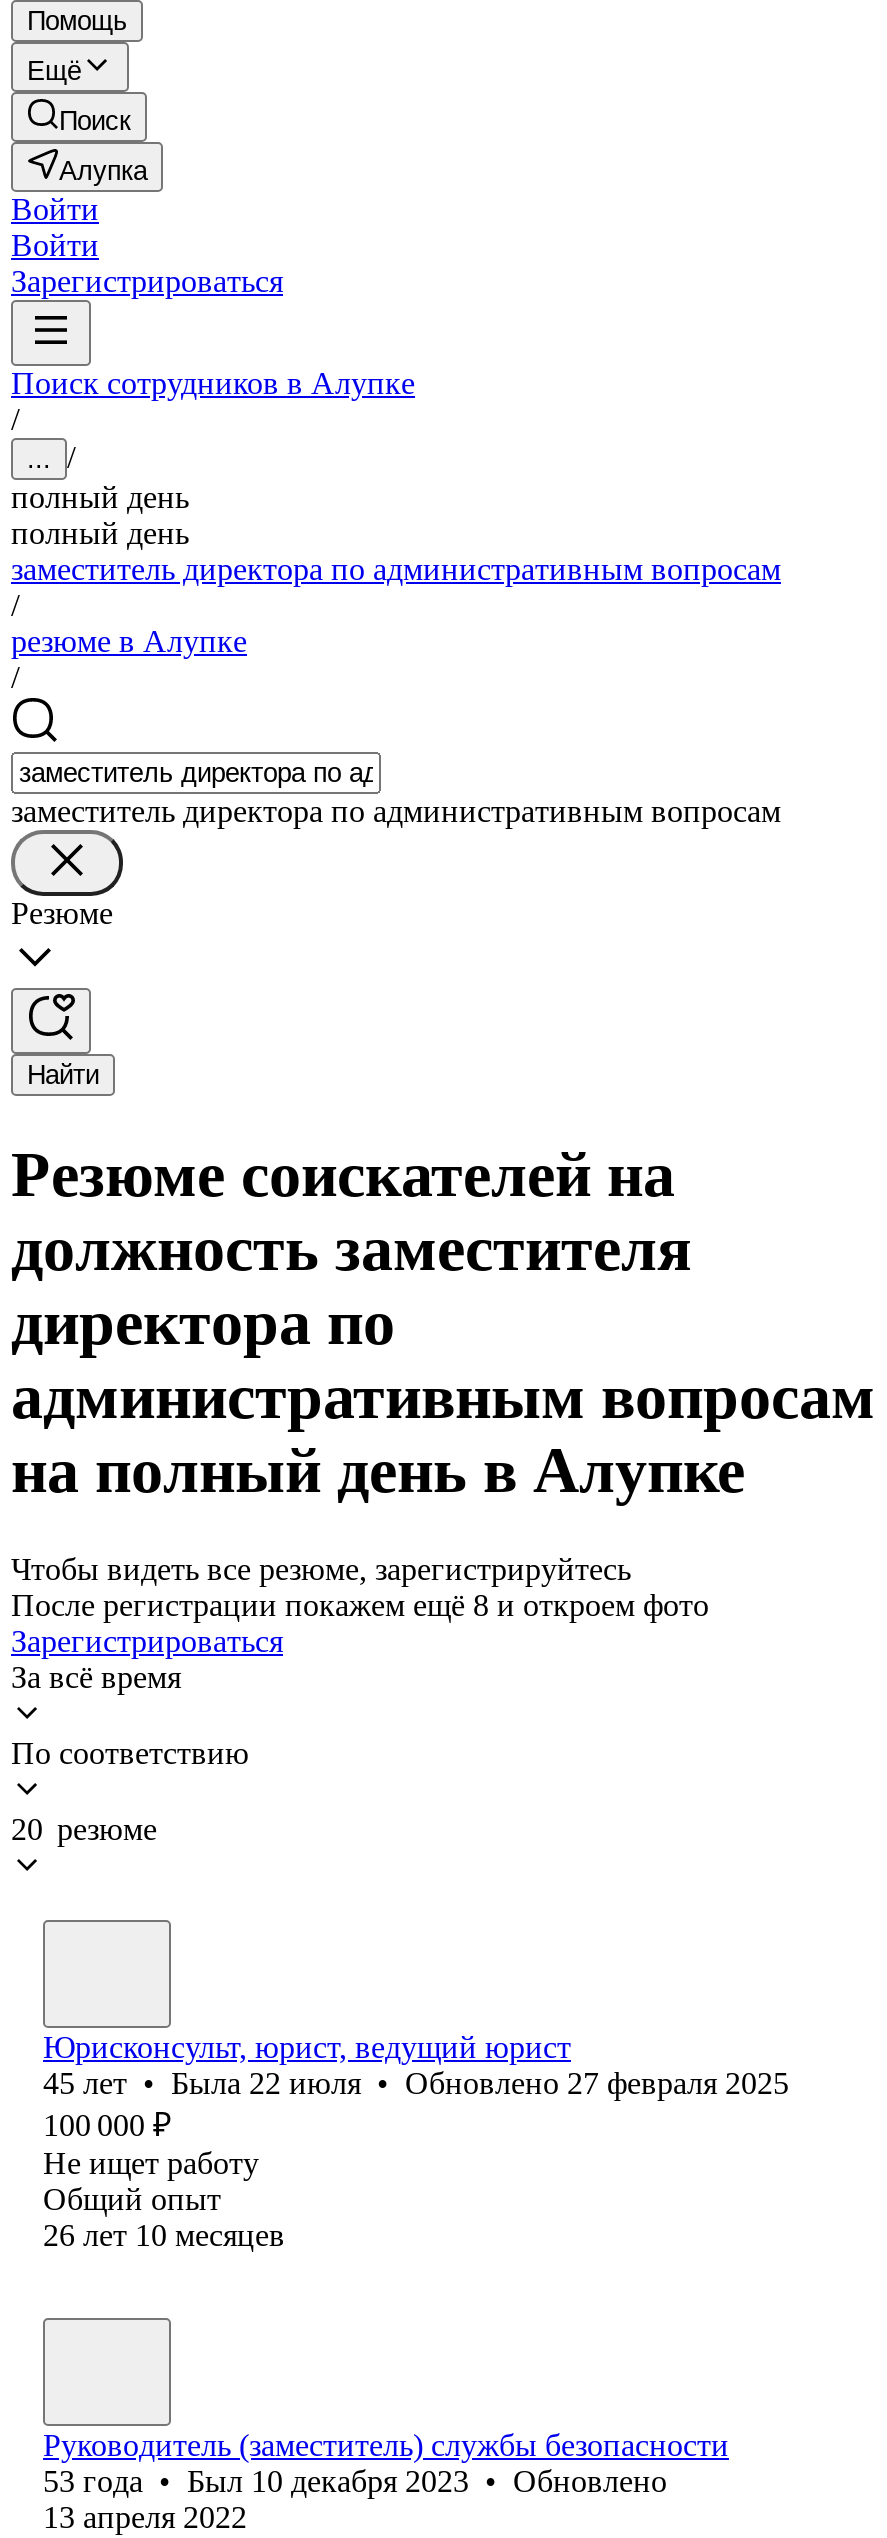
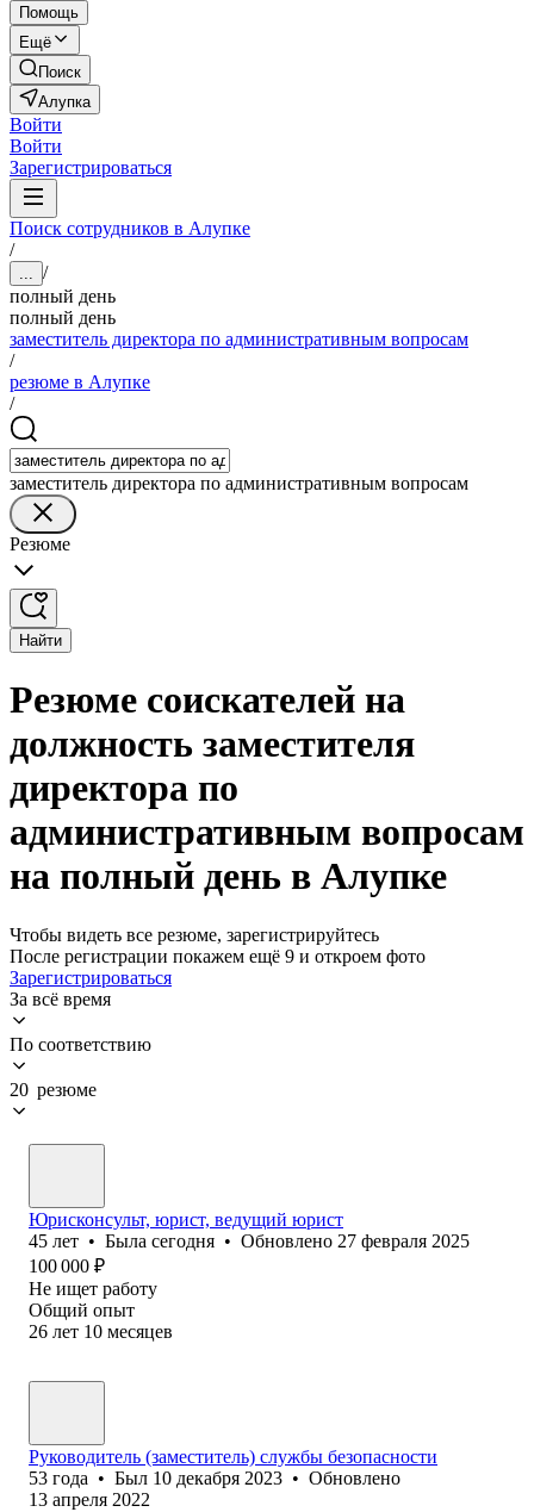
[11,1588,709,1622] После регистрации покажем ещё 8 и откроем фото -> [10,946,426,966] После регистрации покажем ещё 9 и откроем фото
[43,2066,789,2100] 45 лет • Была 22 июля • Обновлено 27 февраля 2025 -> [29,1231,470,1251] 45 лет • Была сегодня • Обновлено 27 февраля 2025

